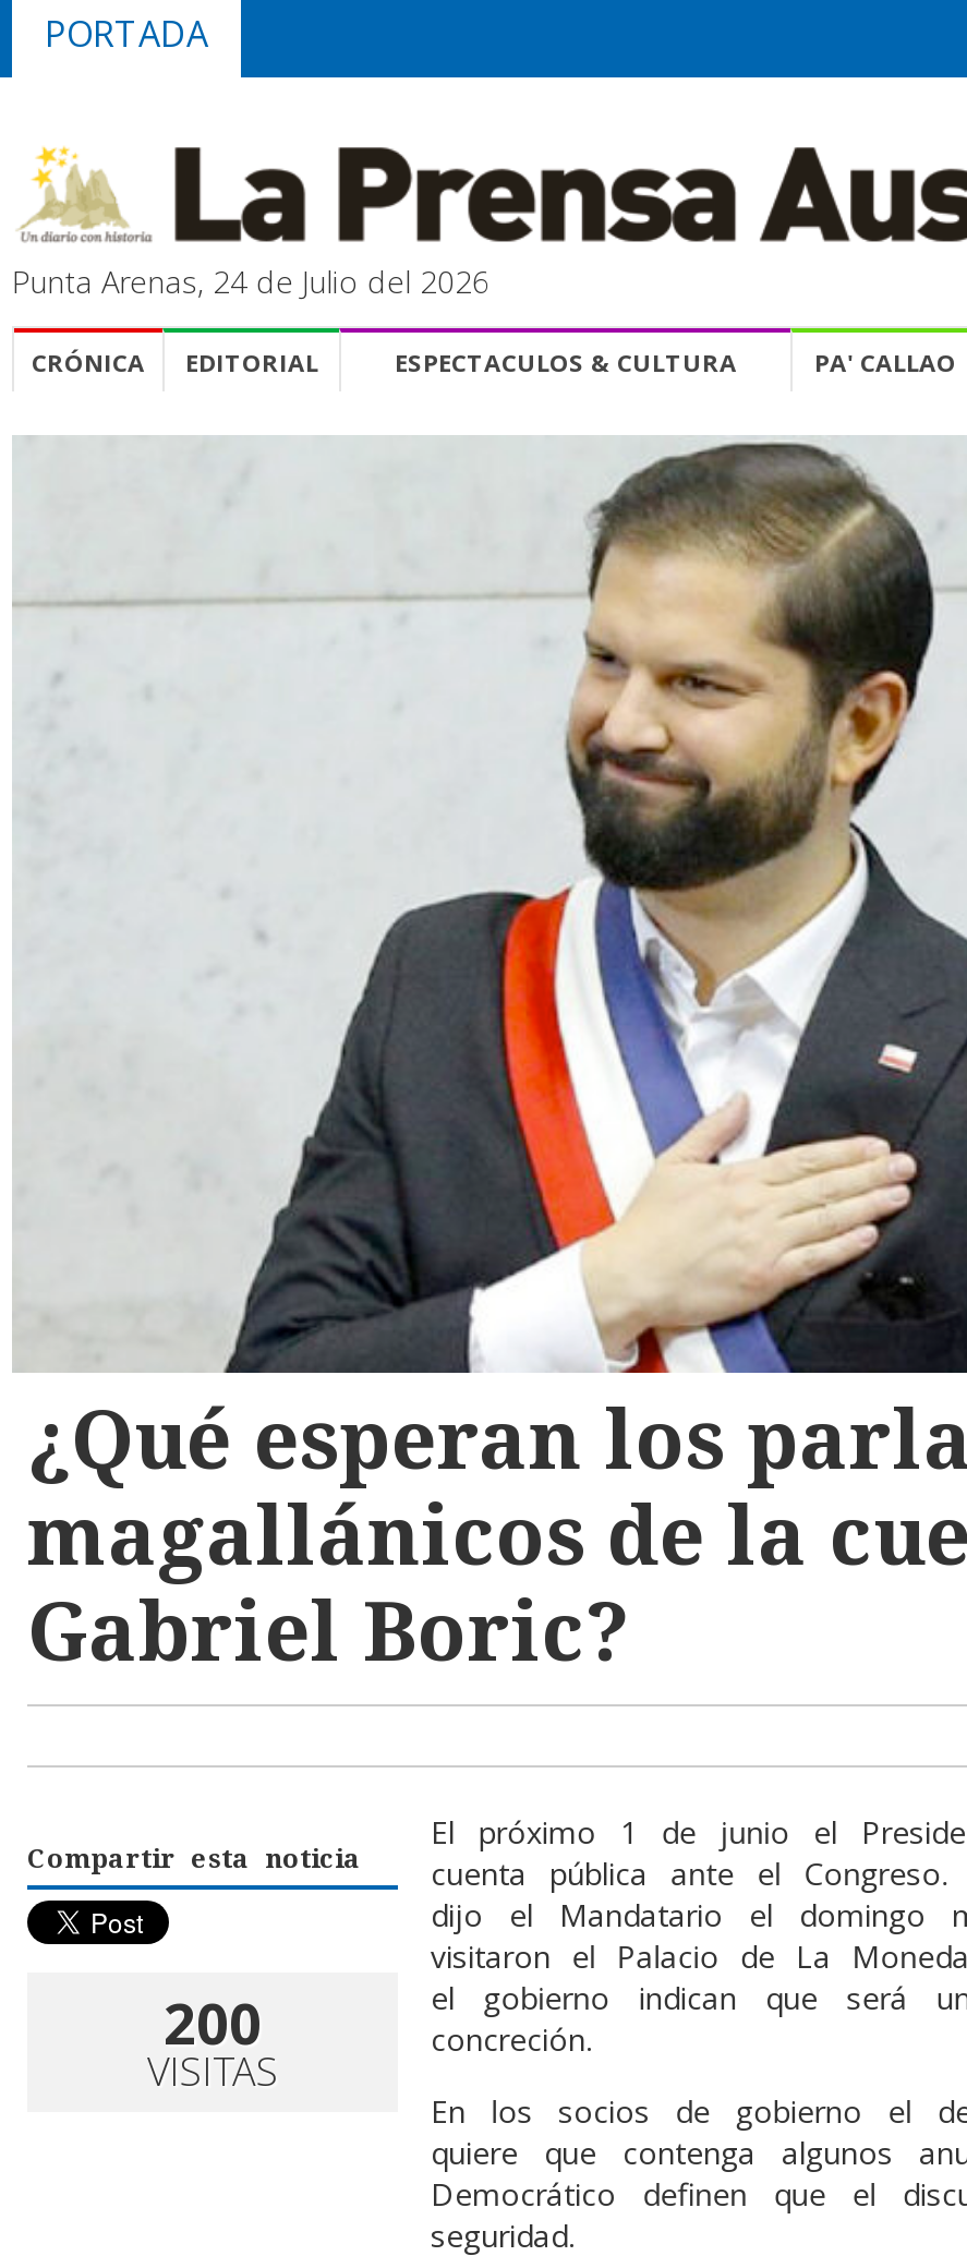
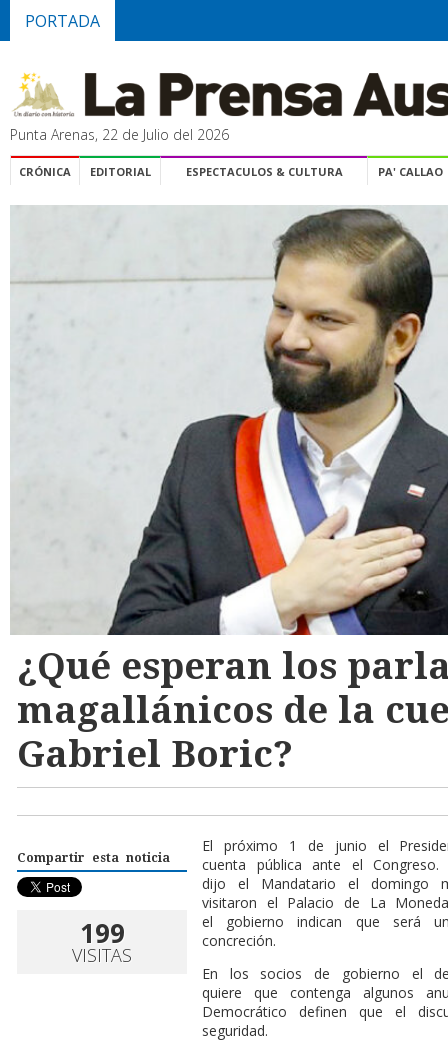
[12,261,489,302] Punta Arenas, 24 de Julio del 2026 -> [10,125,229,144] Punta Arenas, 22 de Julio del 2026
[164,1983,262,2062] 200 -> [79,915,124,951] 199

